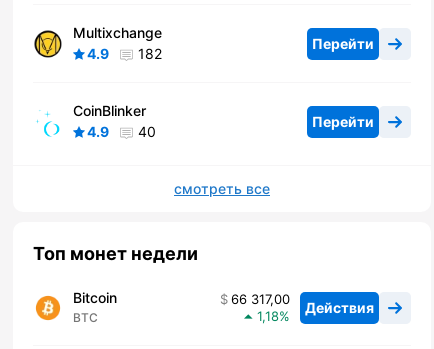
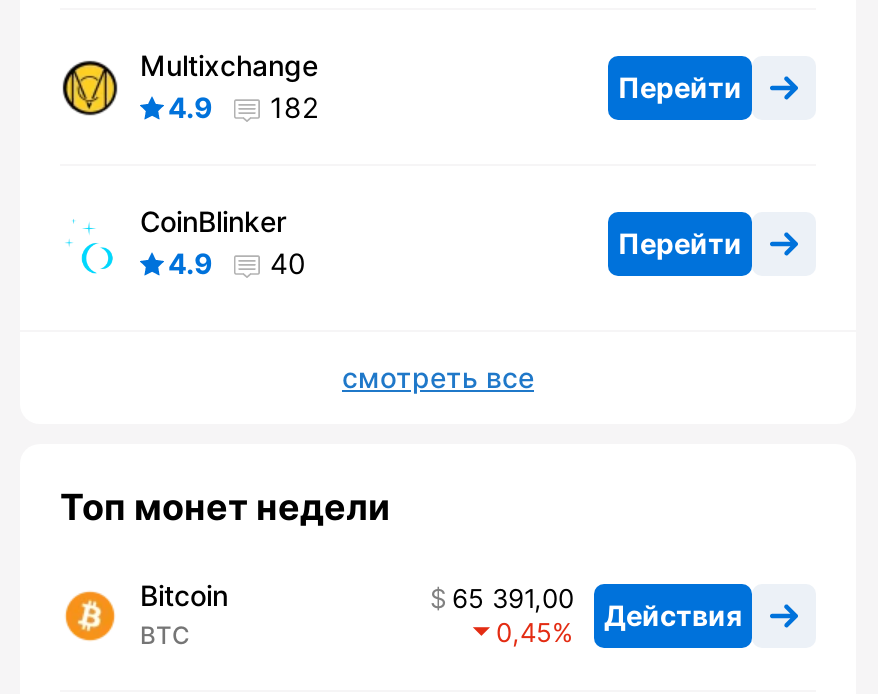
[231,291,374,316] 66 317,00 Действия -> [452,583,742,632] 65 391,00 Действия
[257,308,279,324] 1,18 -> [496,617,552,649] 0,45

